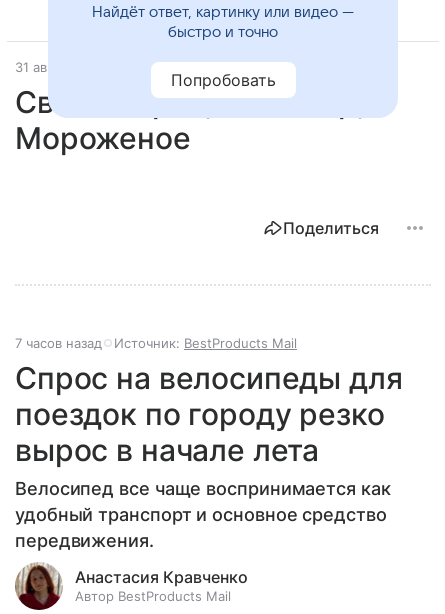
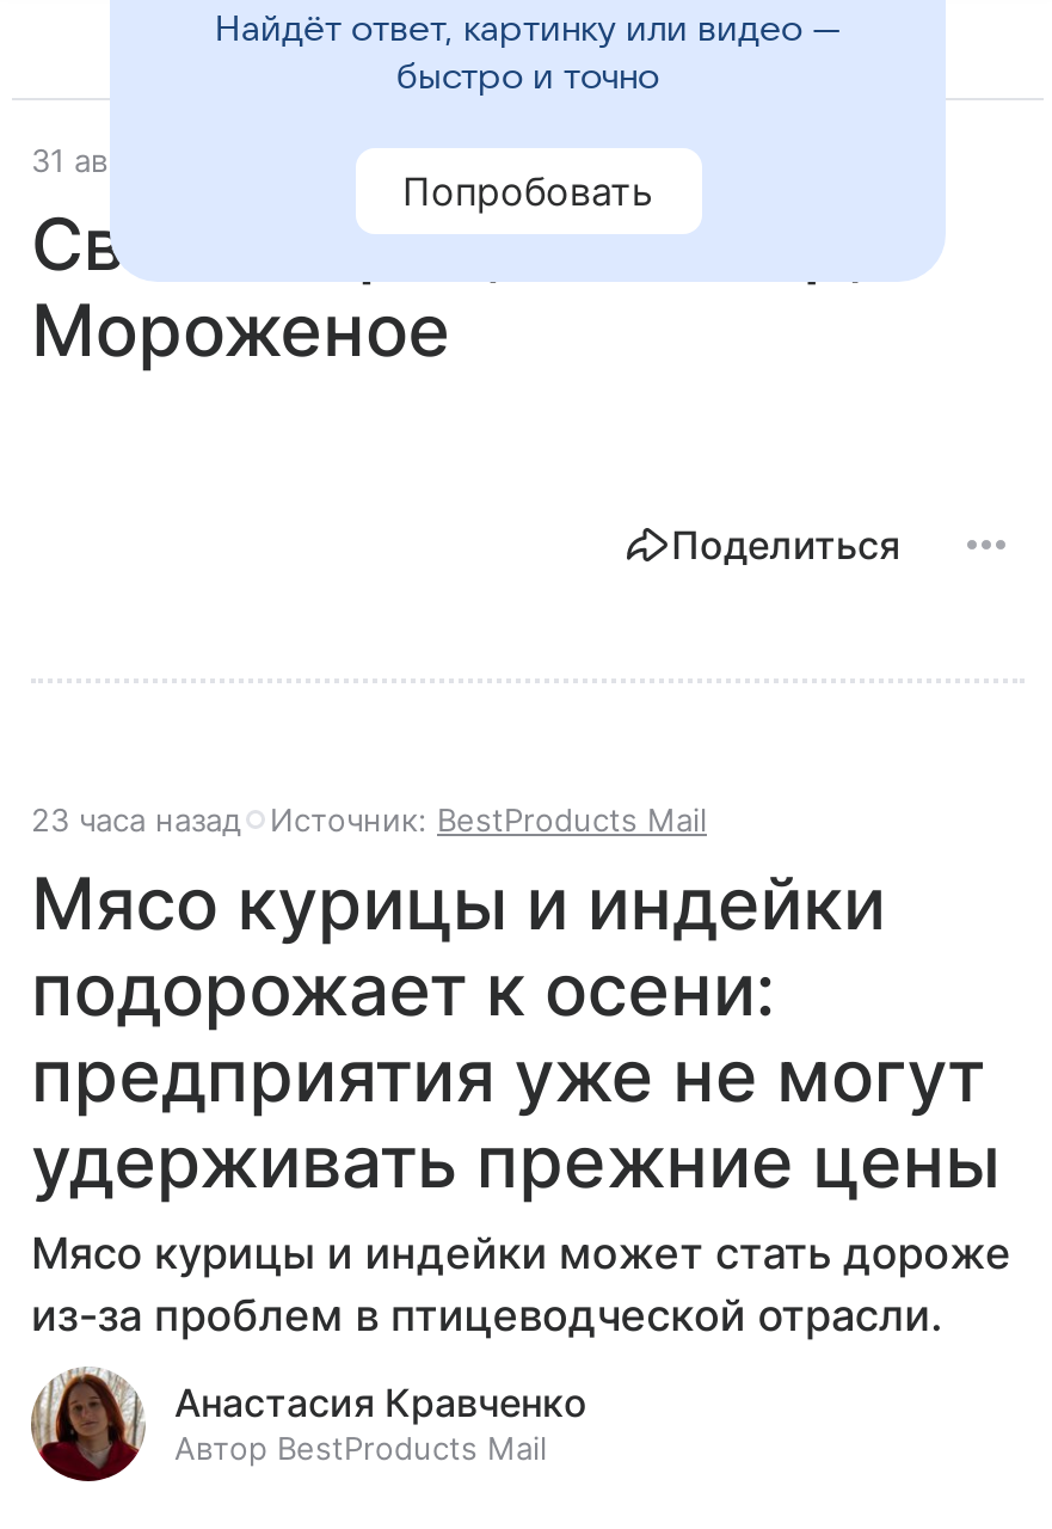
[15,335,297,351] 7 часов назад Источник: BestProducts Mail -> [31,800,707,839] 23 часа назад Источник: BestProducts Mail
[15,360,403,551] Спрос на велосипеды для | поездок по городу резко | вырос в начале лета | Велосипед все чаще воспринимается как | удобный транспорт и основное средство | передвижения. -> [31,860,1011,1340] Мясо курицы и индейки | подорожает к осени: | предприятия уже не могут | удерживать прежние цены | Мясо курицы и индейки может стать дороже | из-за проблем в птицеводческой отрасли.

